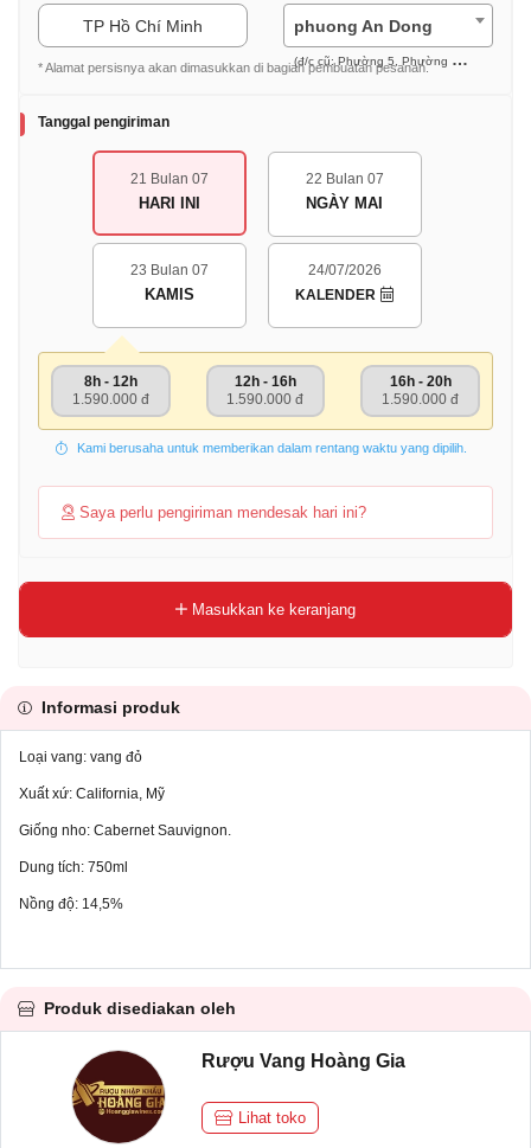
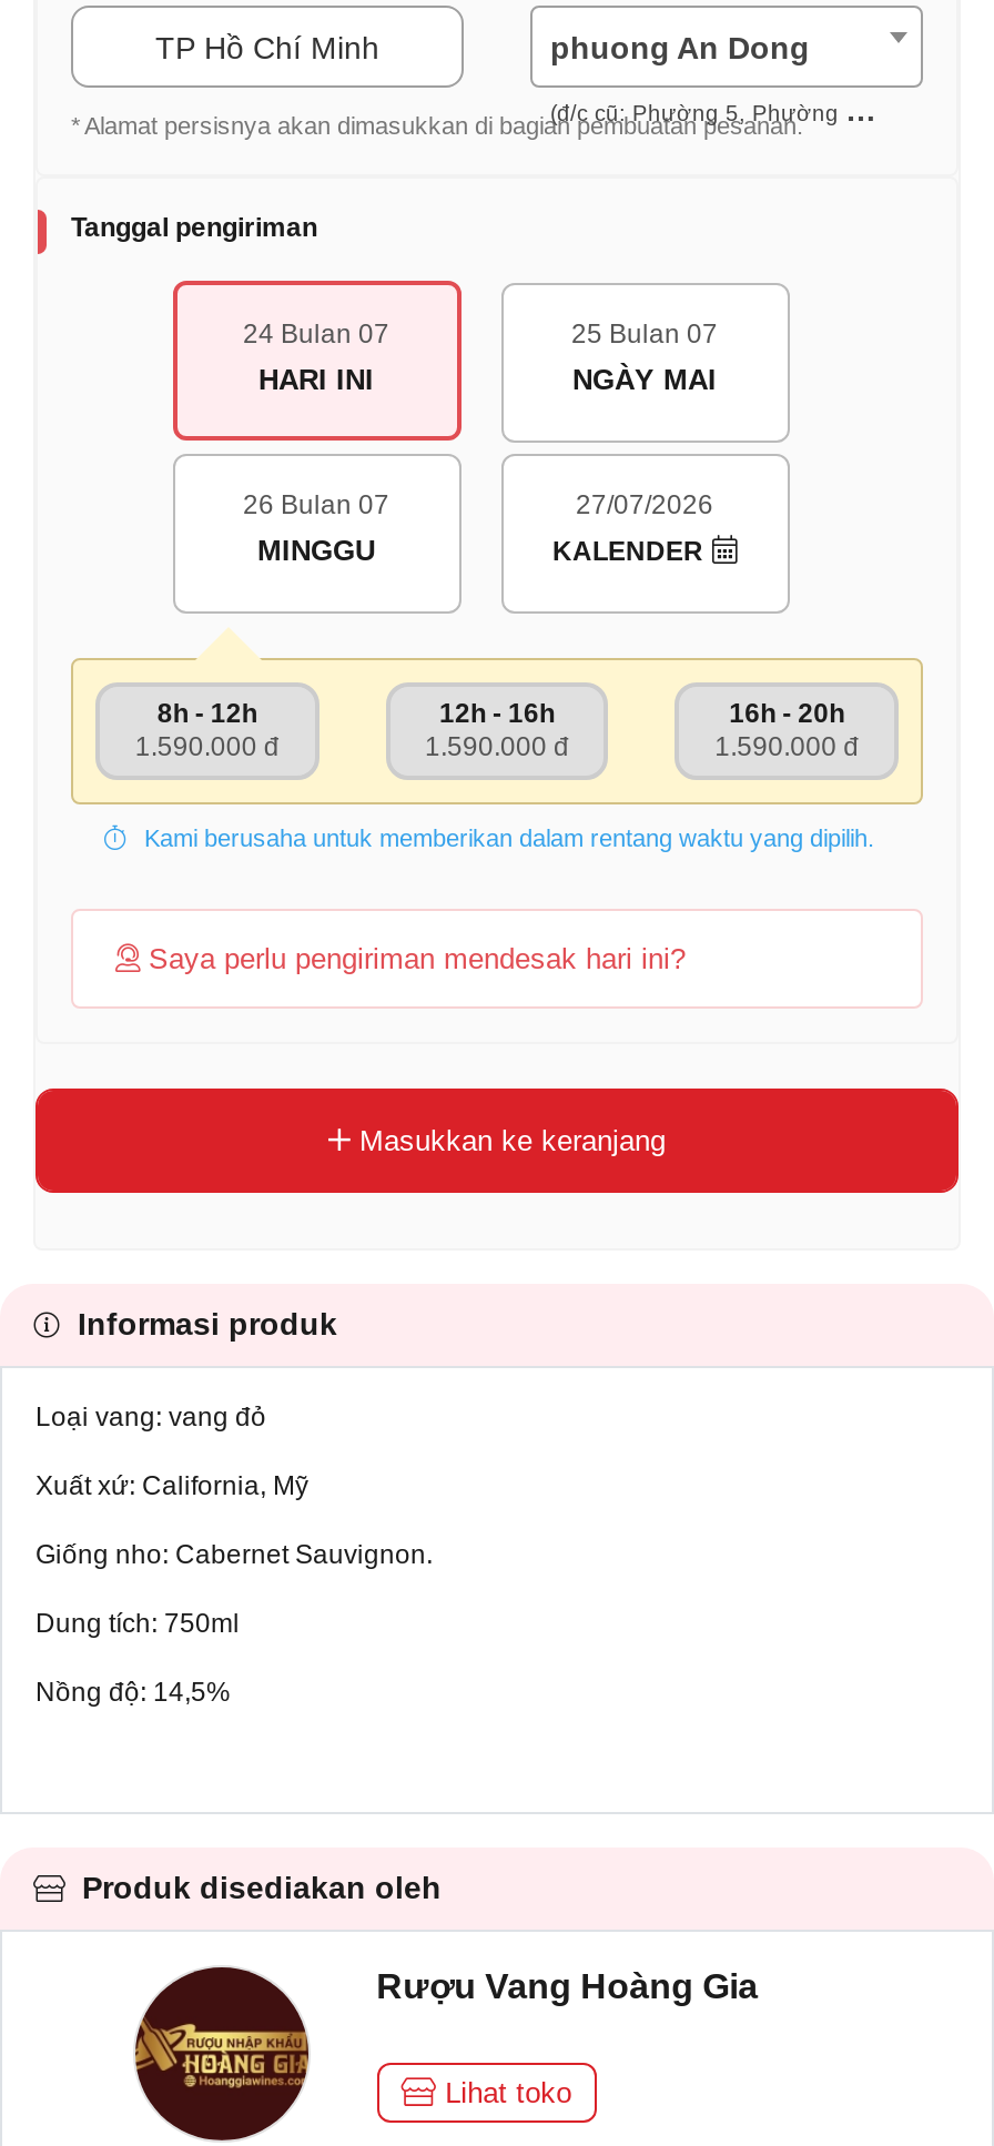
[130,171,208,187] 21 Bulan 07 -> [243,319,389,350] 24 Bulan 07
[305,171,383,187] 22 Bulan 07 -> [571,319,718,350] 25 Bulan 07
[130,262,208,304] 23 Bulan 07 | KAMIS -> [243,490,389,567] 26 Bulan 07 | MINGGU
[308,262,381,279] 24/07/2026 -> [576,490,713,521] 27/07/2026

